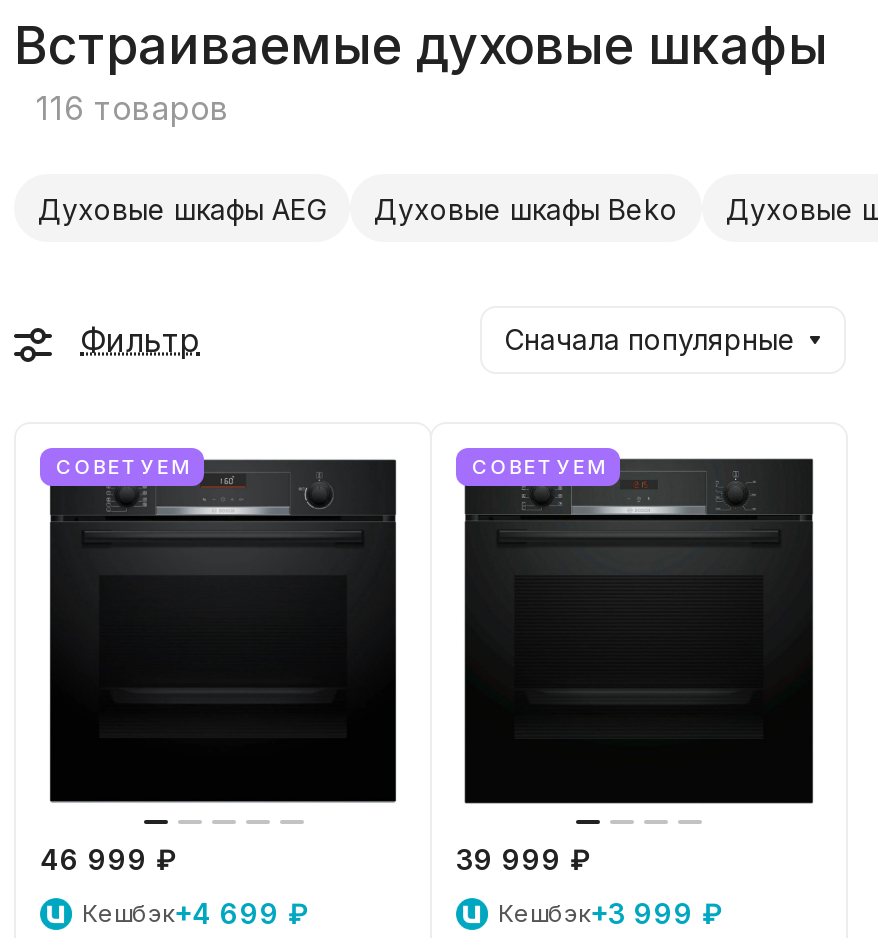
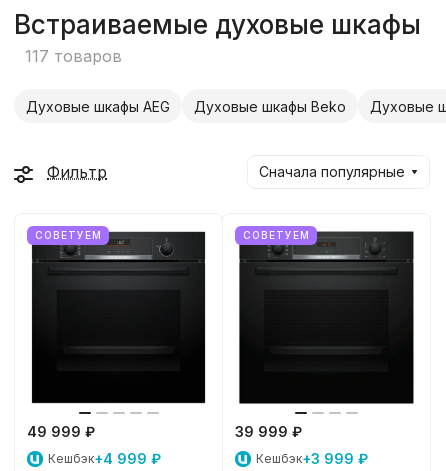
[36,88,230,128] 116 товаров -> [25,46,122,66] 117 товаров
[40,842,176,876] 46 999 ₽ -> [27,423,95,440] 49 999 ₽
[82,896,308,930] Кешбэк+4 699 ₽ -> [48,450,161,467] Кешбэк+4 999 ₽

